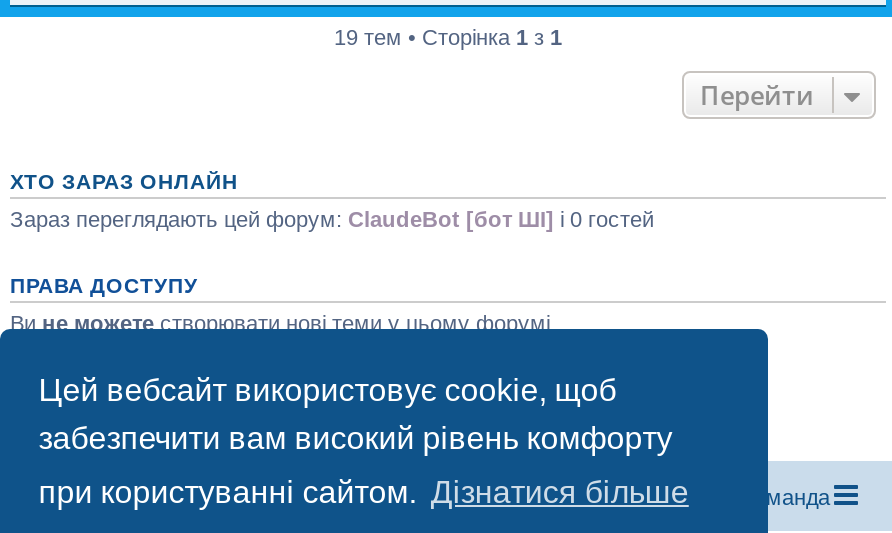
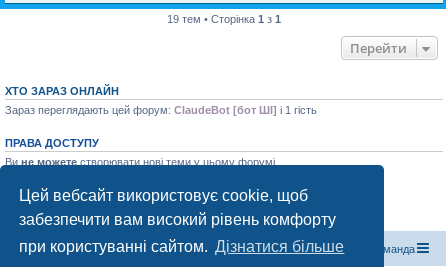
[10,207,654,231] Зараз переглядають цей форум: ClaudeBot [бот ШІ] і 0 гостей -> [5,104,317,116] Зараз переглядають цей форум: ClaudeBot [бот ШІ] і 1 гість

